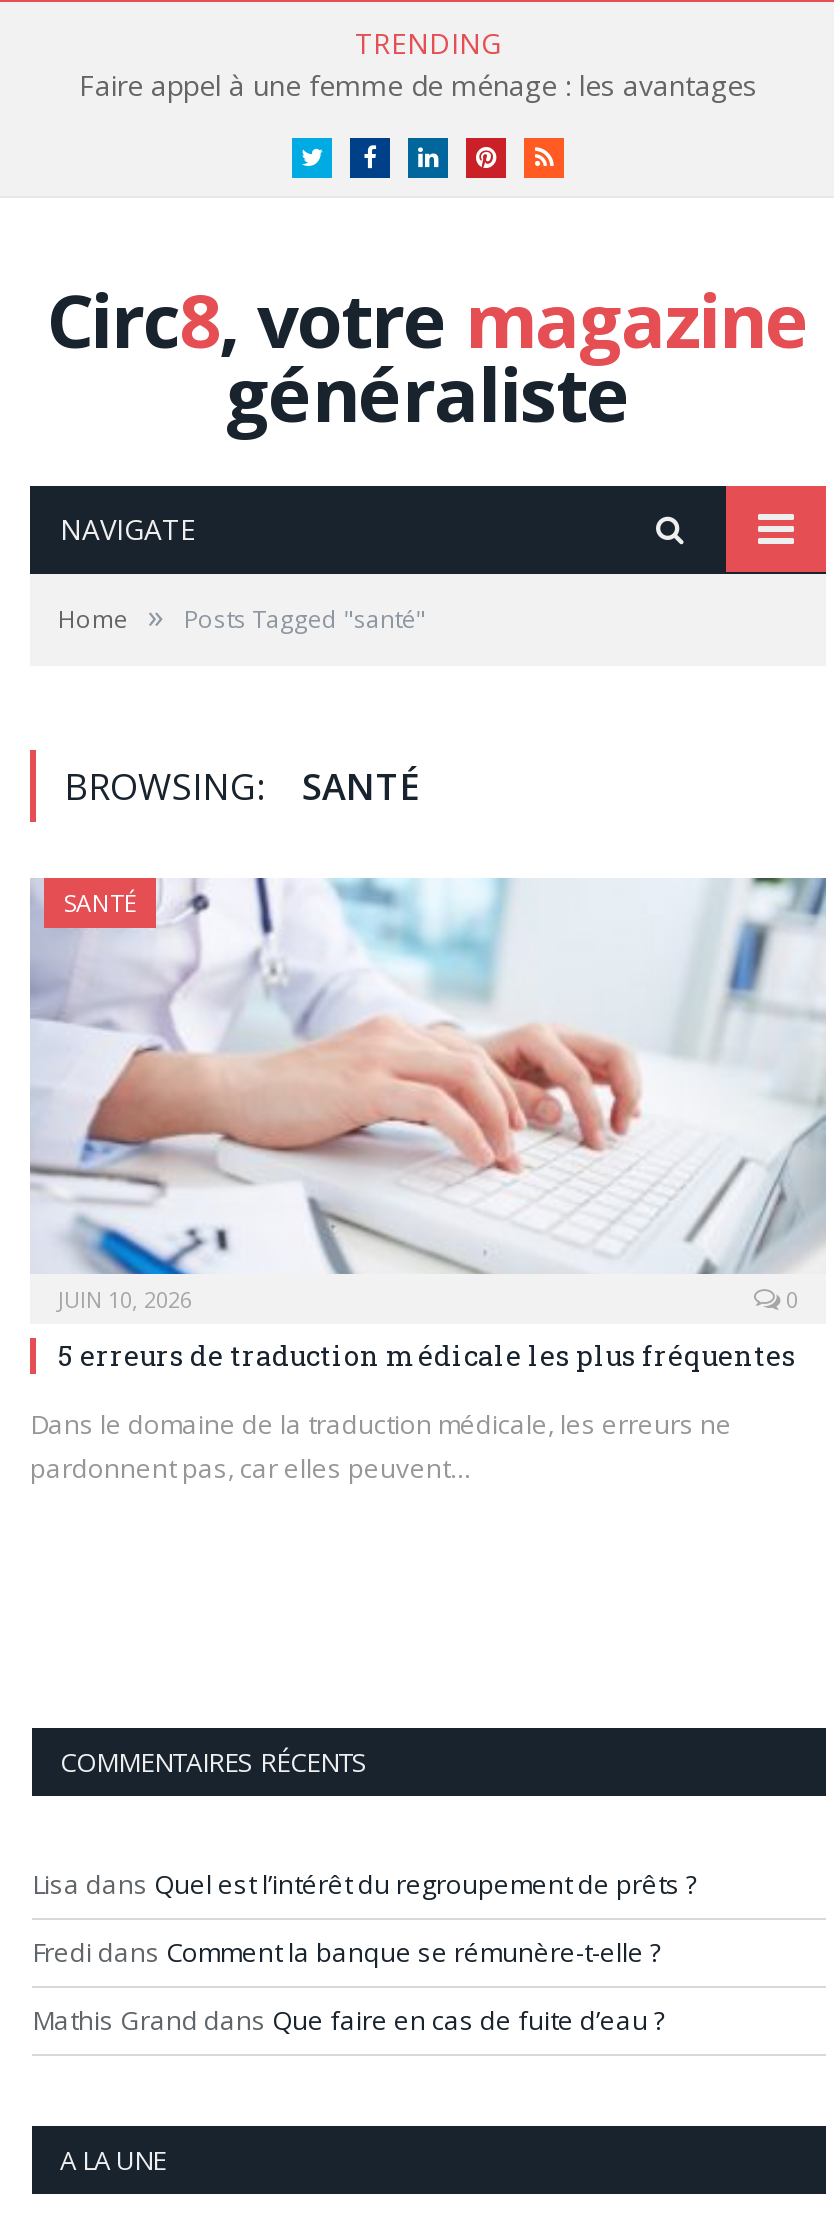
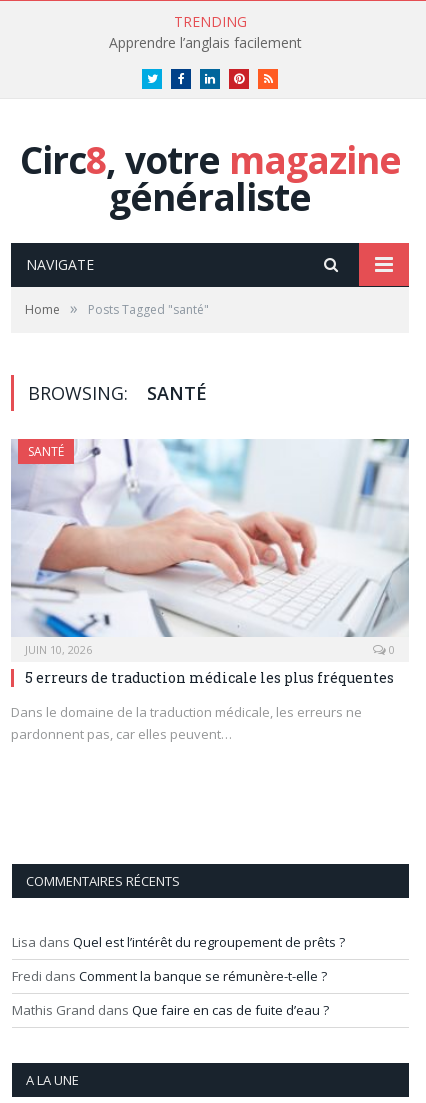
[79,66,757,104] Faire appel à une femme de ménage : les avantages -> [108,33,301,52] Apprendre l’anglais facilement

